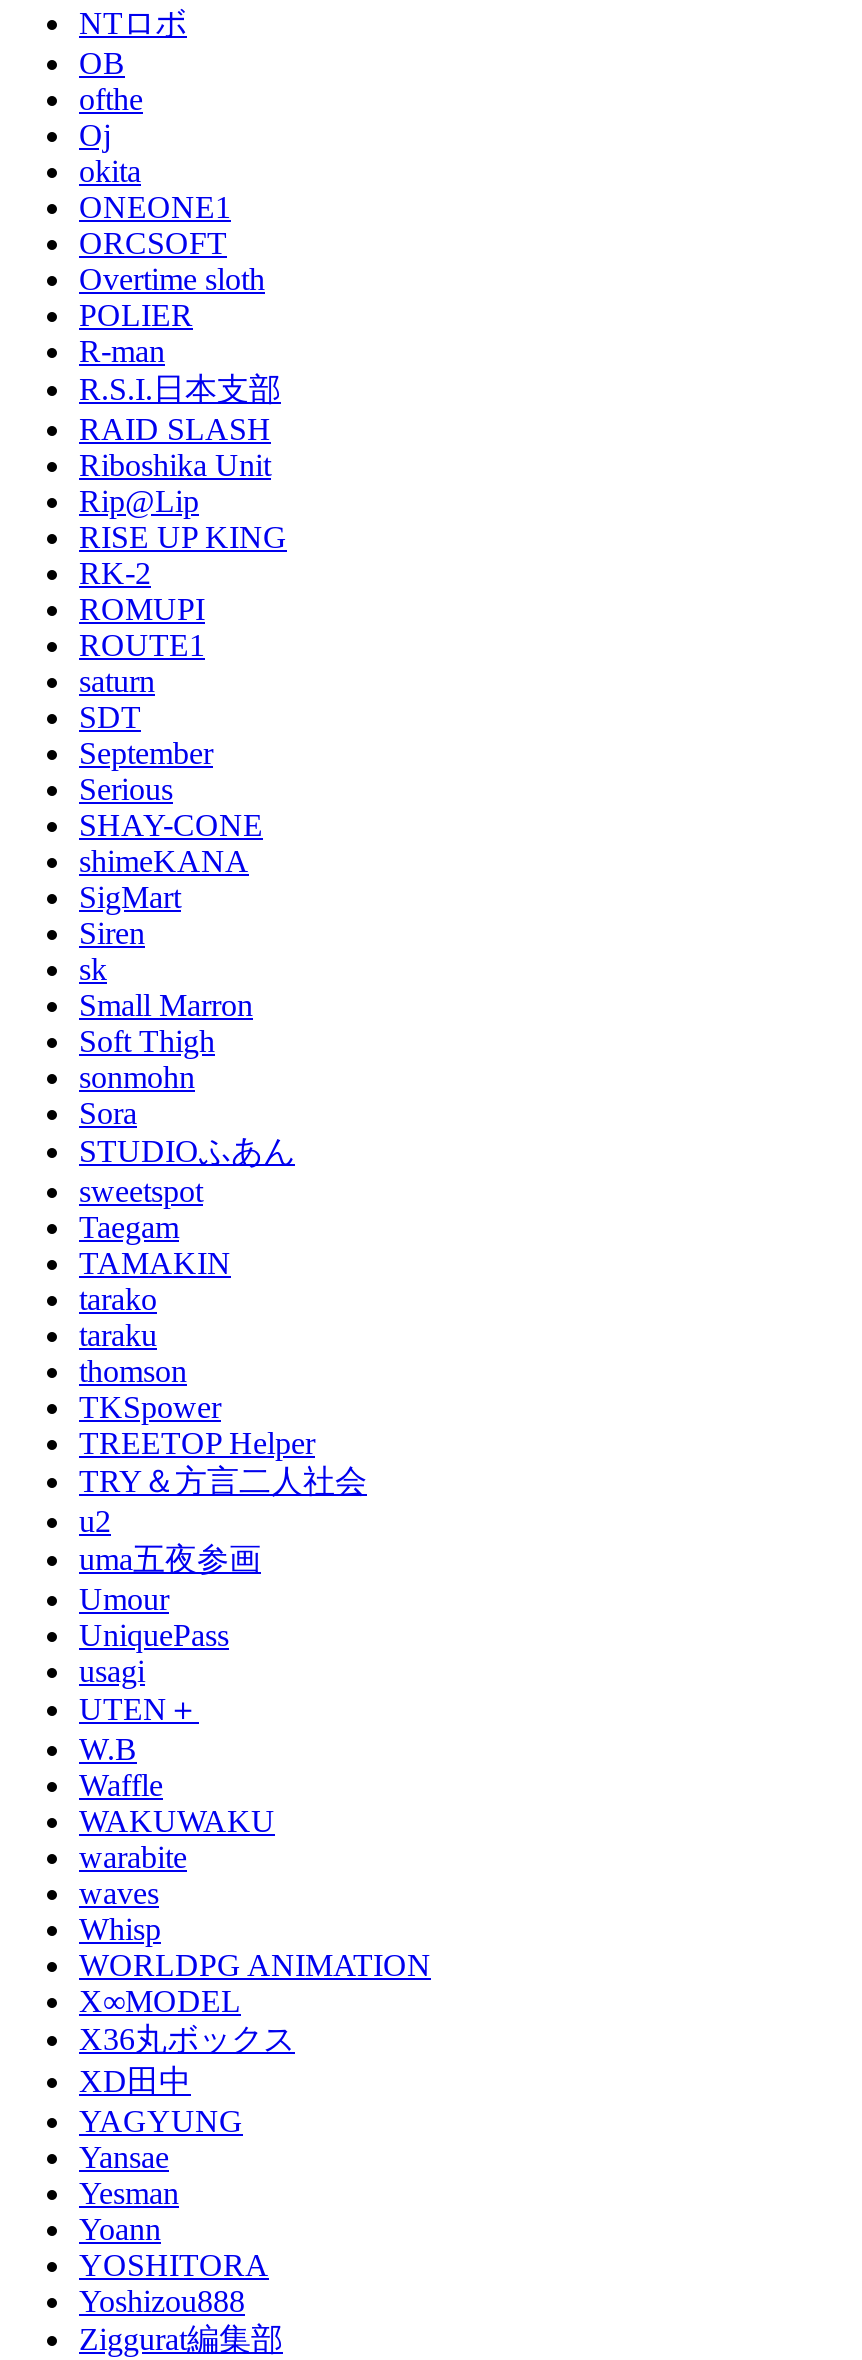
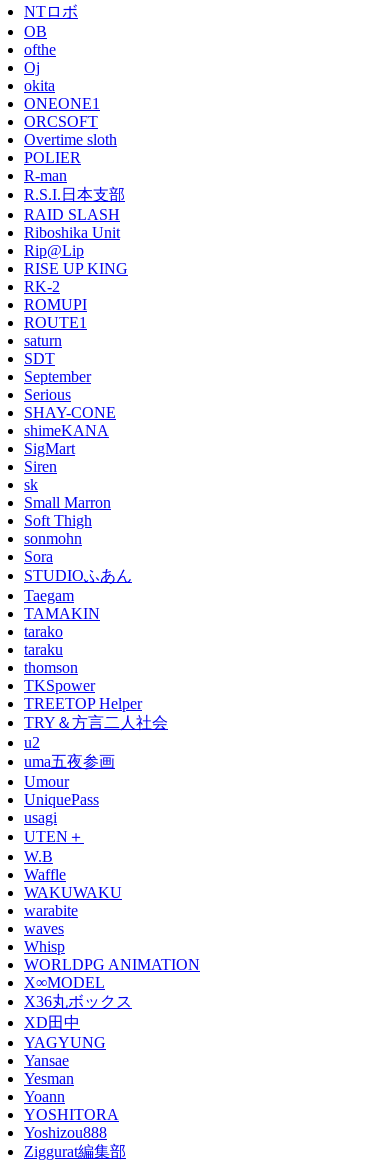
[79,1174,203,1208] sweetspot -> none

